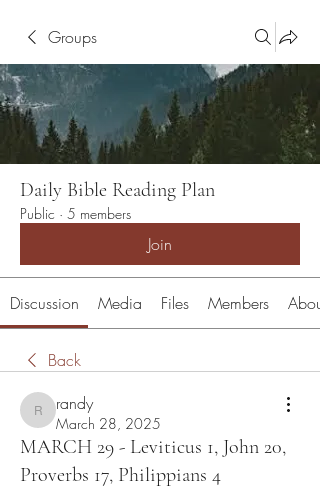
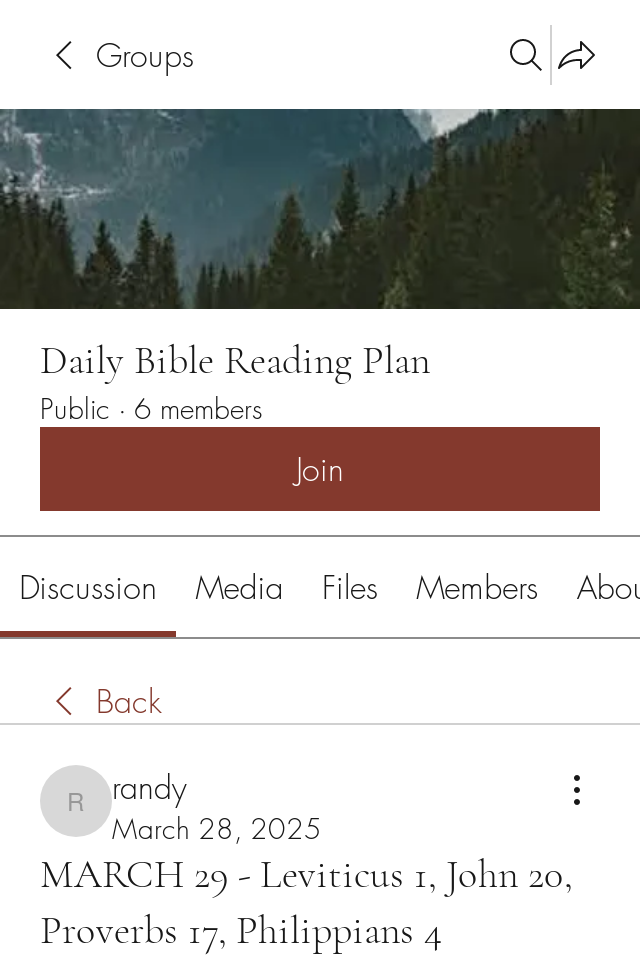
[20,204,131,223] Public · 5 members -> [40,389,262,427] Public · 6 members

